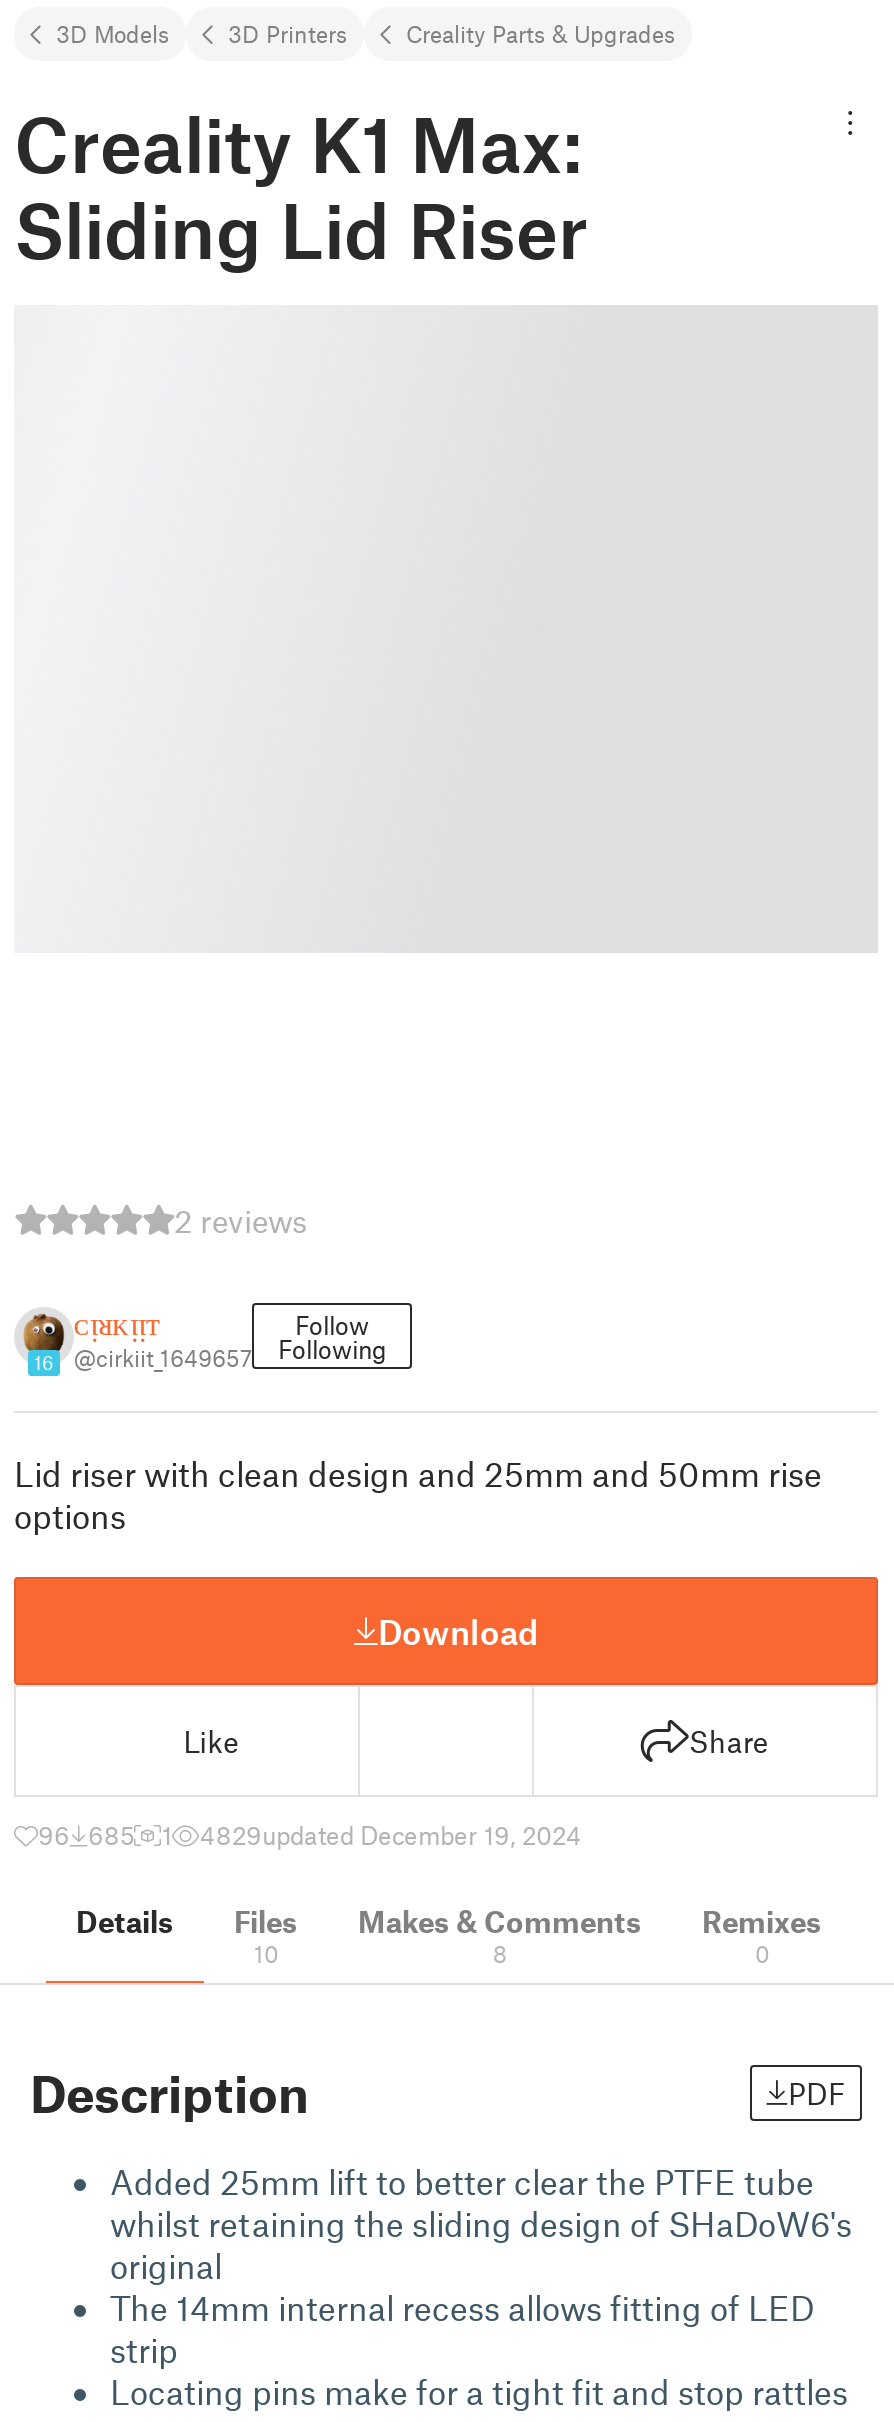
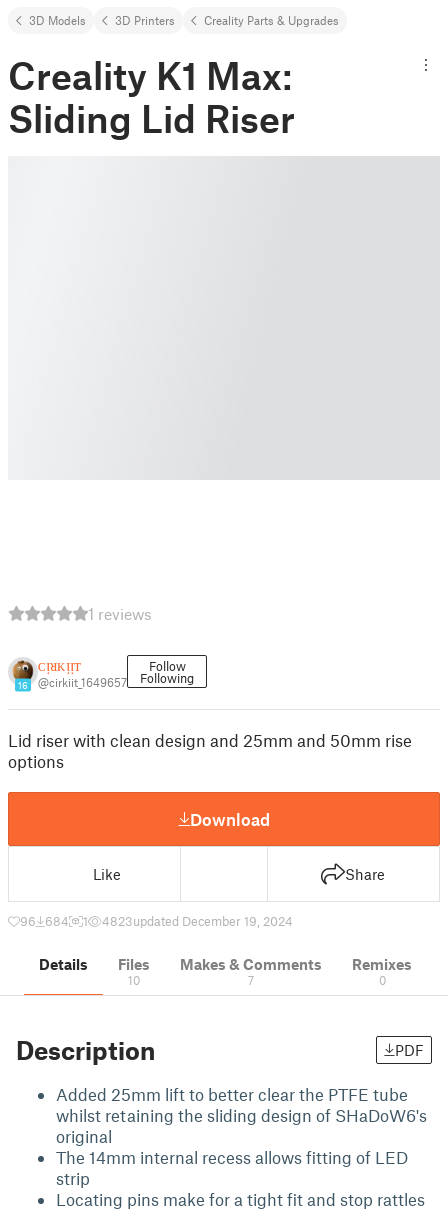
[174,1201,308,1239] 2 reviews -> [88,604,152,623] 1 reviews
[38,1819,134,1851] 96 685 -> [20,913,69,929] 96 684
[200,1819,582,1851] 4829updated December 19, 2024 -> [102,913,293,929] 4823updated December 19, 2024
[493,1939,507,1967] 8 -> [248,973,254,987] 7

